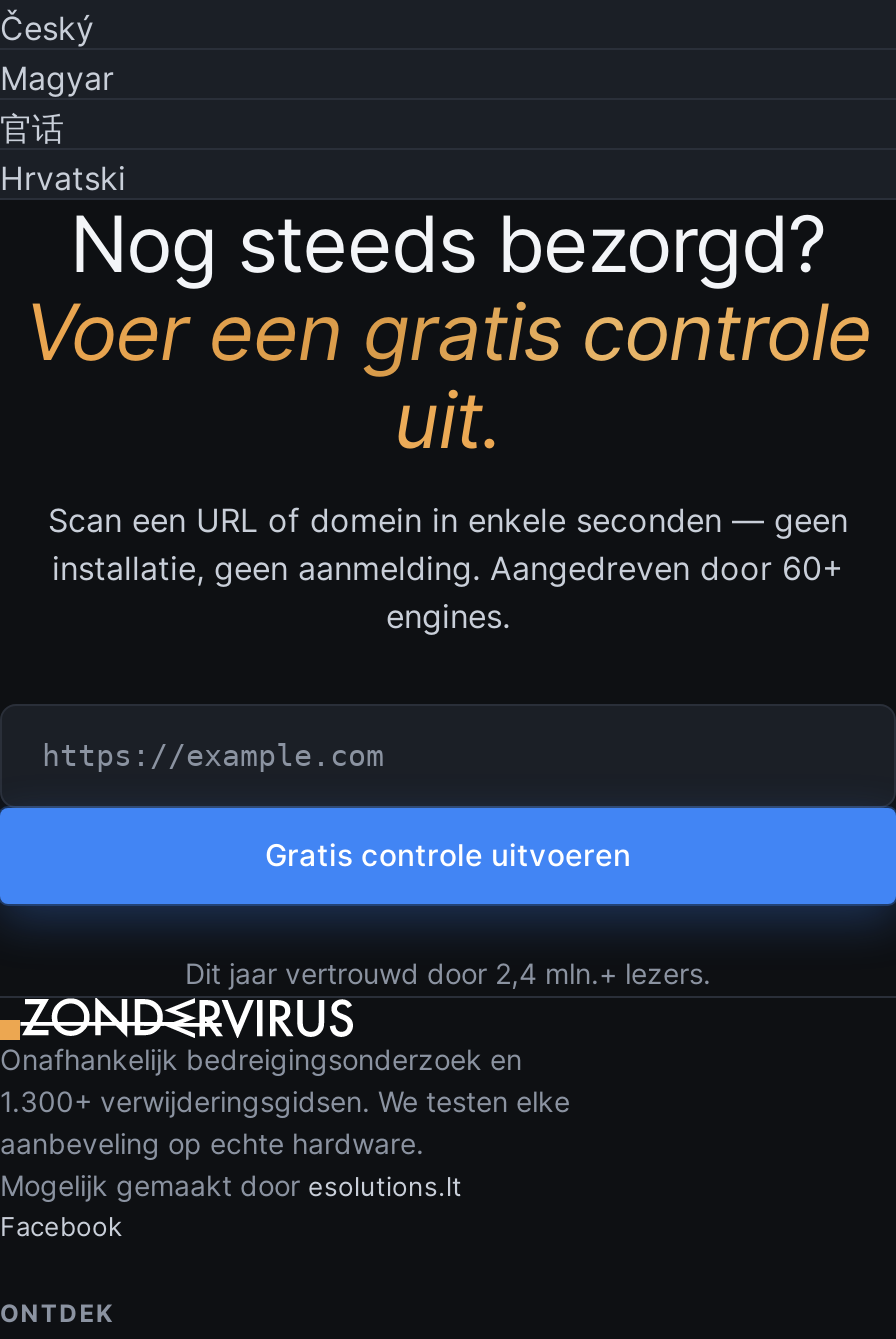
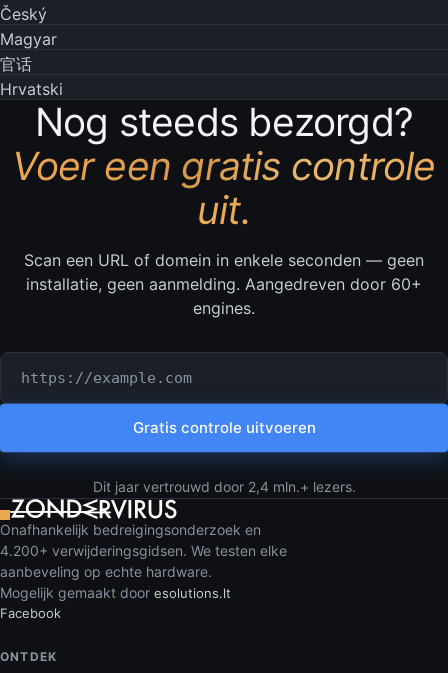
[0,1084,570,1118] 1.300+ verwijderingsgidsen. We testen elke -> [0,542,287,559] 4.200+ verwijderingsgidsen. We testen elke

